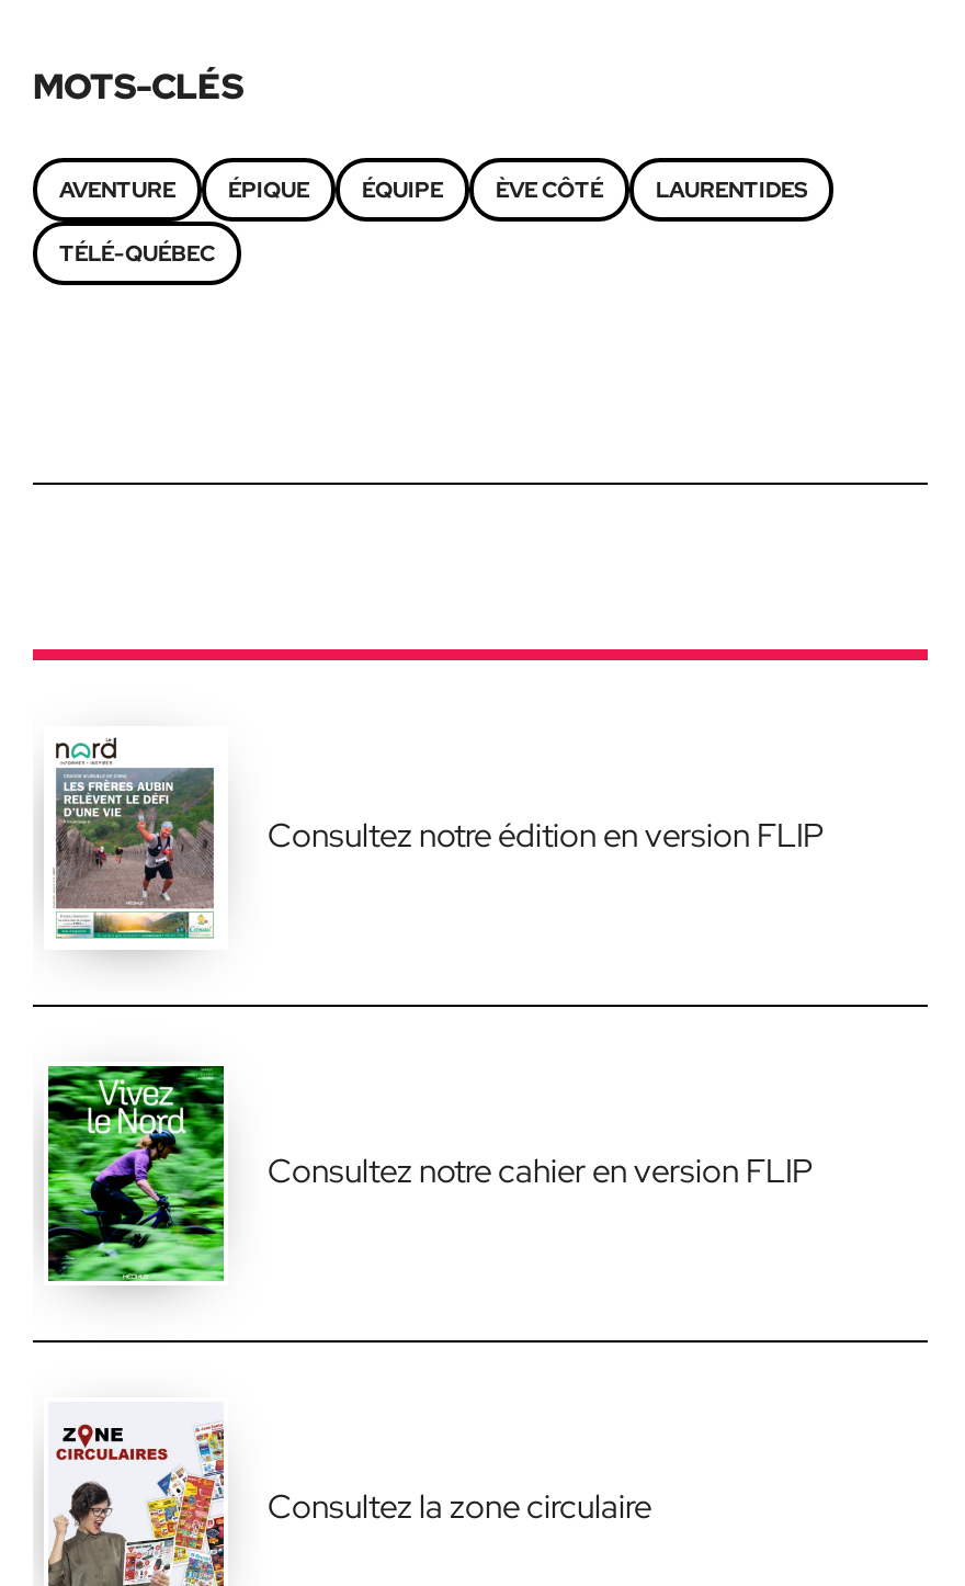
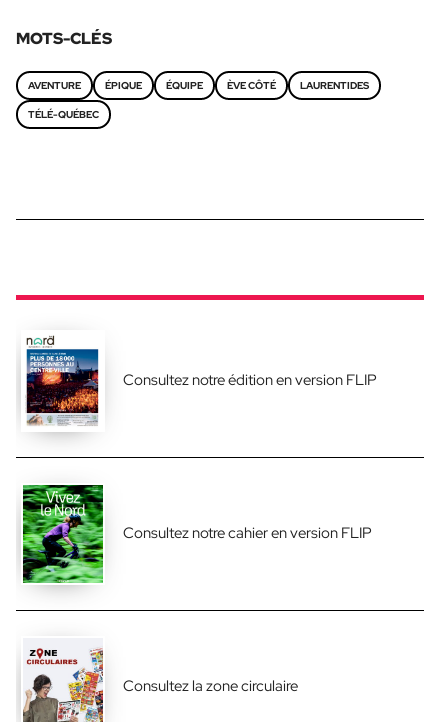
[55,768,215,941] [image] -> [26,349,99,427] [image]

